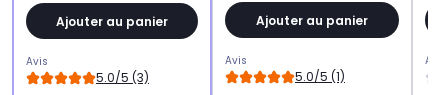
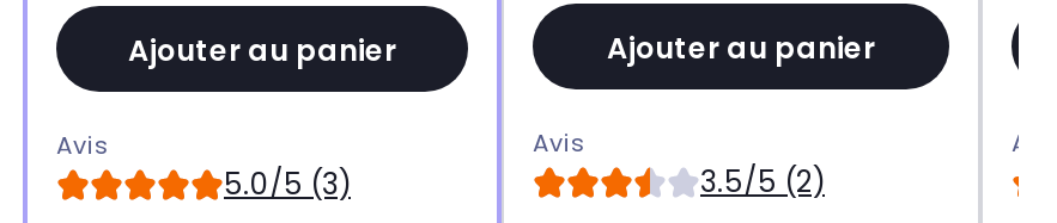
[295,68,345,85] 5.0/5 (1) -> [700,162,825,203] 3.5/5 (2)

